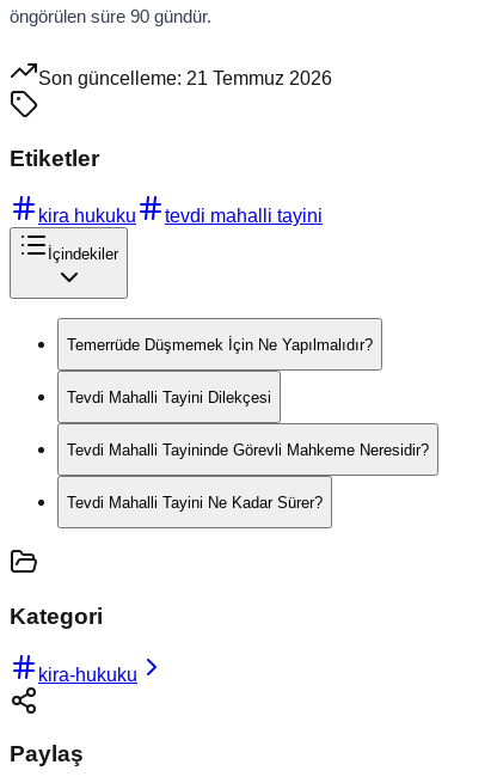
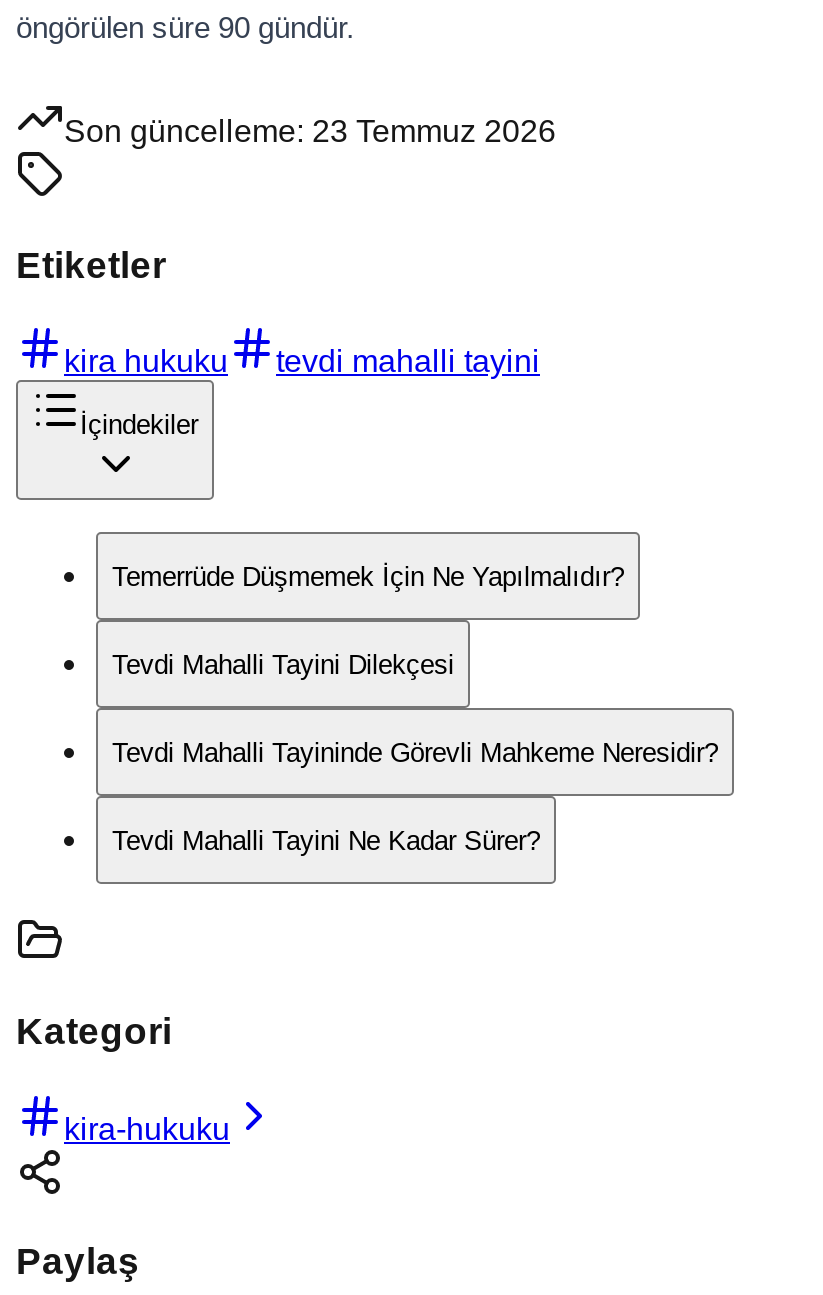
[38,68,332,88] Son güncelleme: 21 Temmuz 2026 -> [64,114,556,148] Son güncelleme: 23 Temmuz 2026

